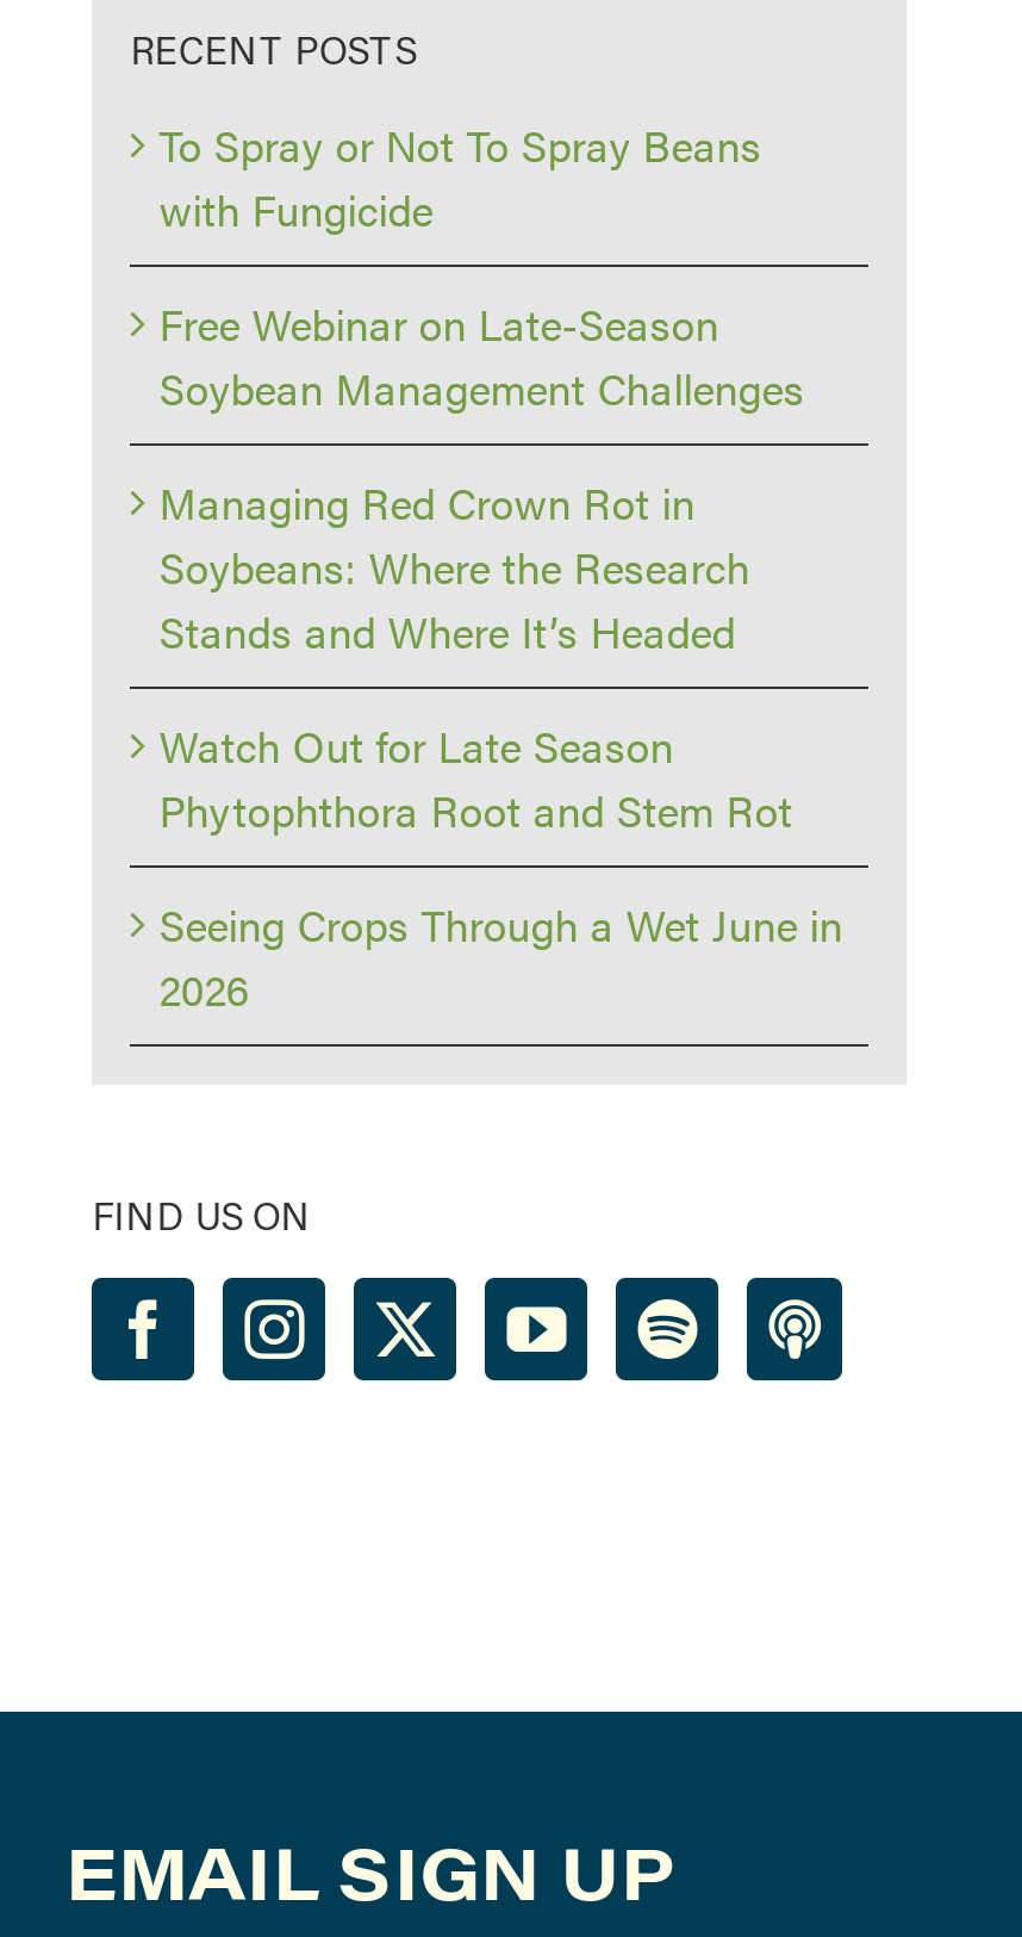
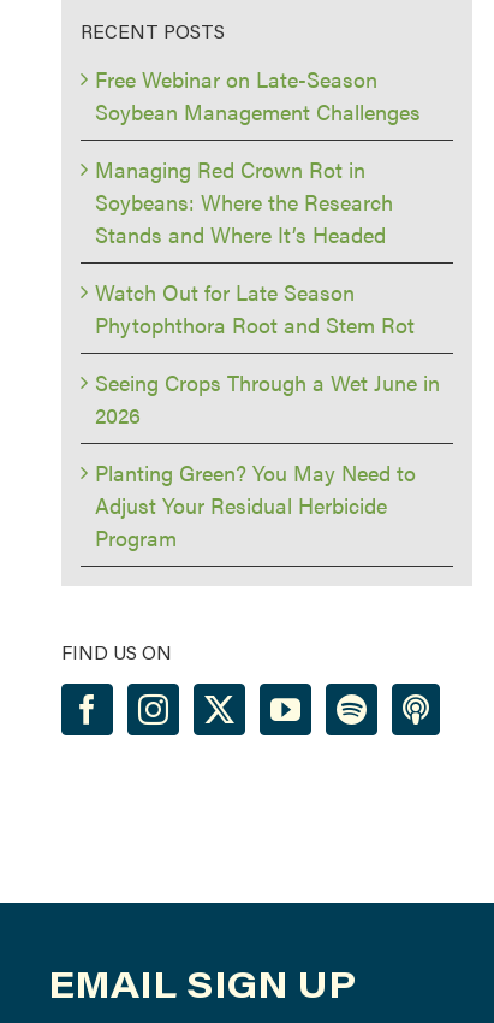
[159,115,762,239] To Spray or Not To Spray Beans | with Fungicide -> none
moved [159,294,843,1019] -> [95,64,440,430]: Free Webinar on Late-Season | Soybean Management Challenges | Managing Red Crown Rot in | ... | Seeing Crops Through a Wet June in | 2026
none -> [95,458,416,553] Planting Green? You May Need to | Adjust Your Residual Herbicide | Program

